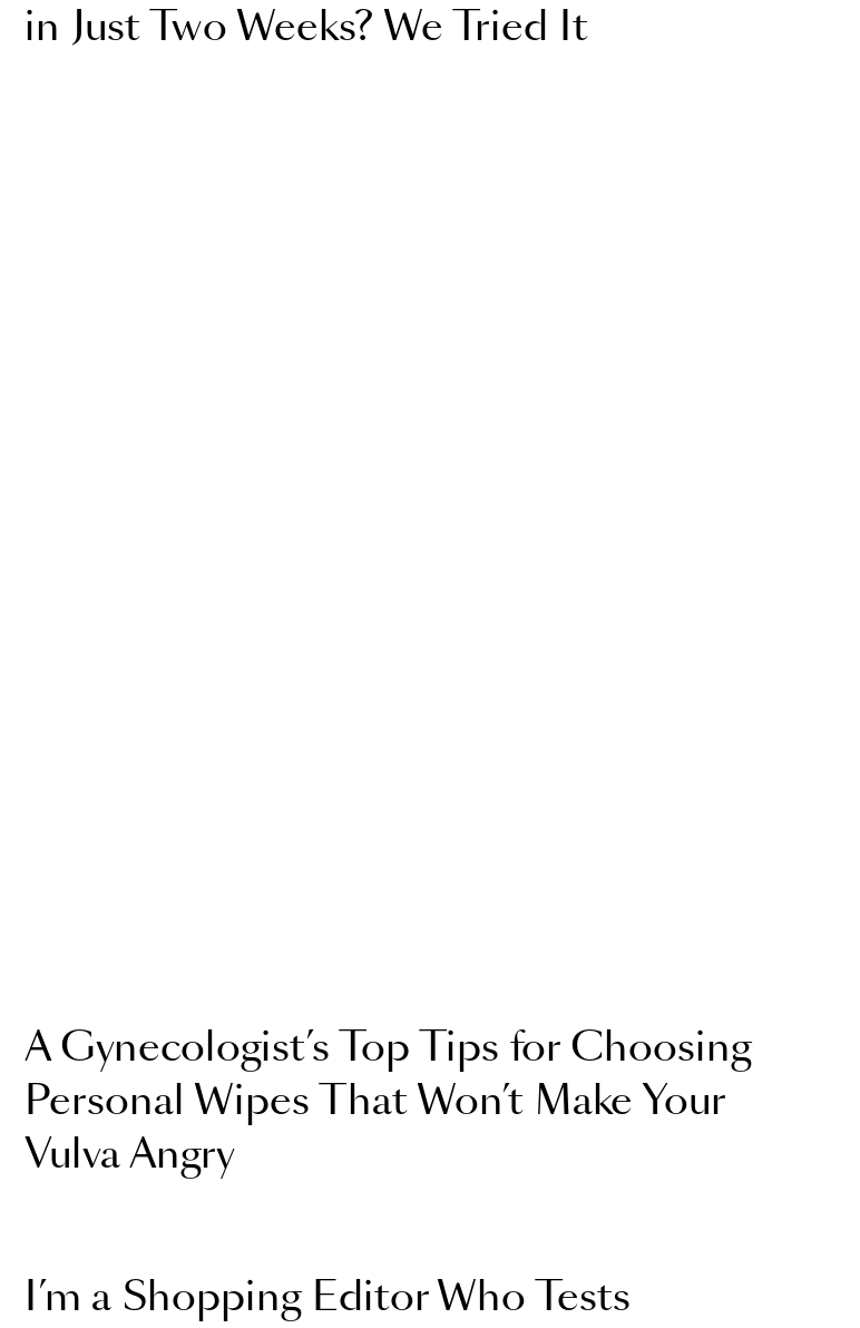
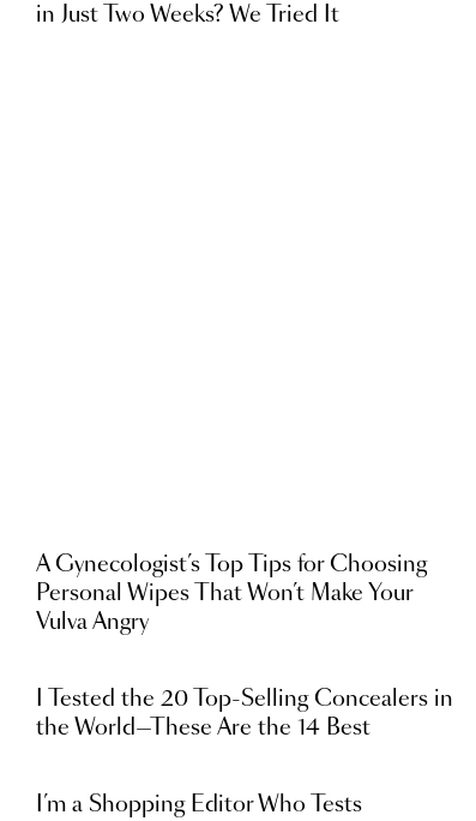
none -> [36,689,453,739] I Tested the 20 Top-Selling Concealers in | the World—These Are the 14 Best

